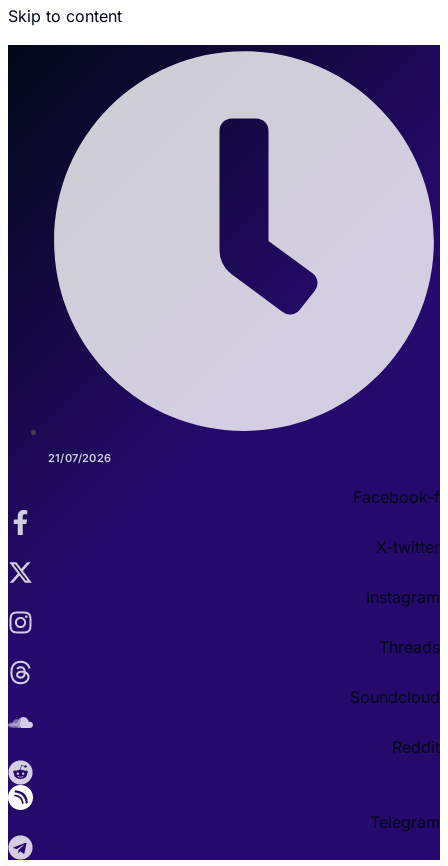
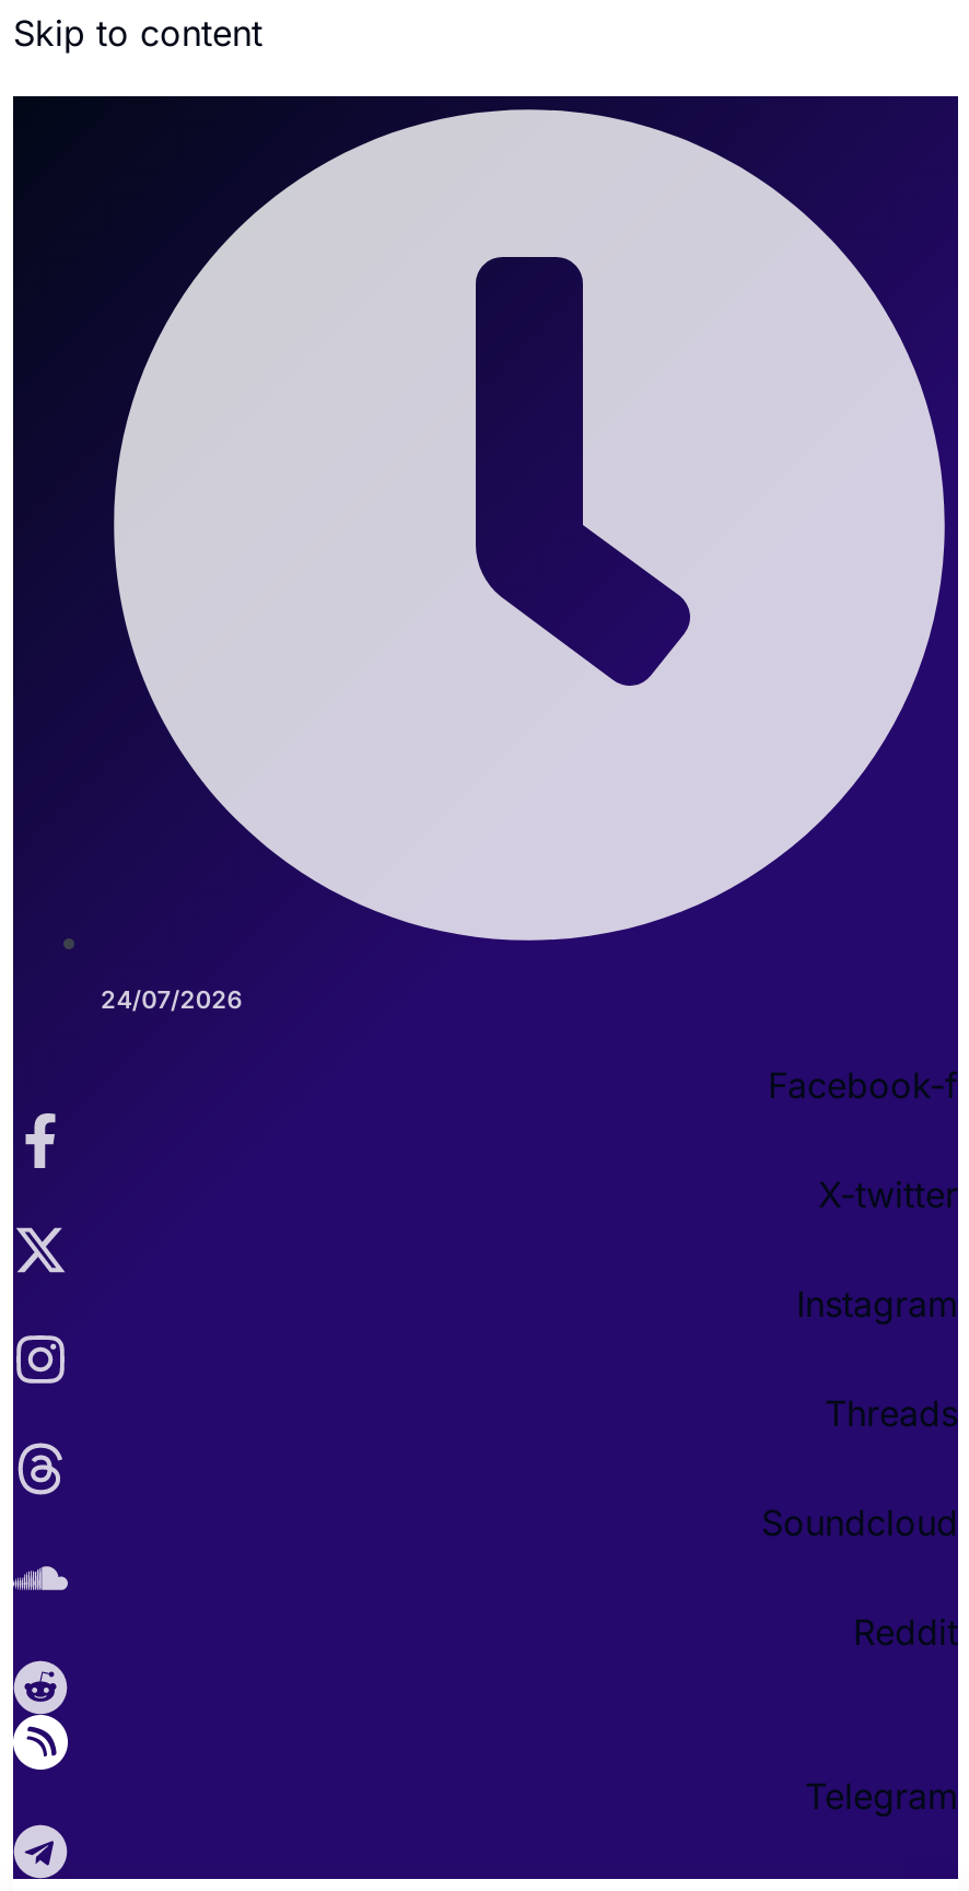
[48,451,111,465] 21/07/2026 -> [101,984,243,1015] 24/07/2026

